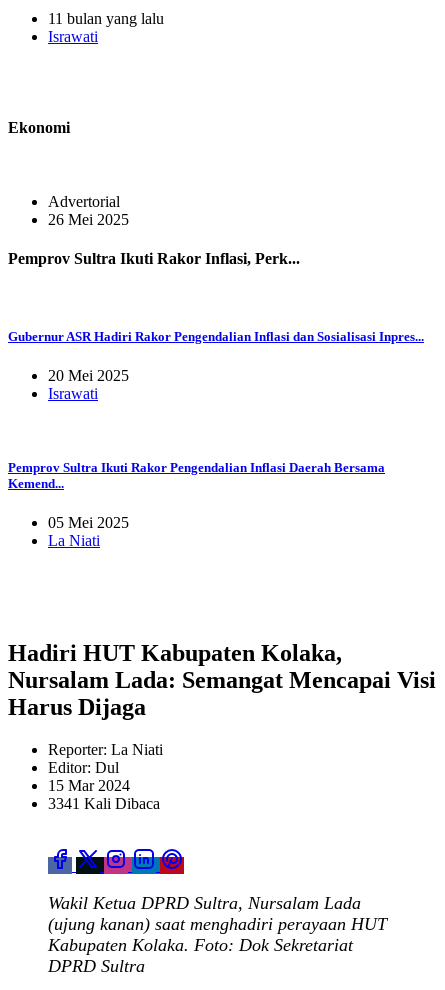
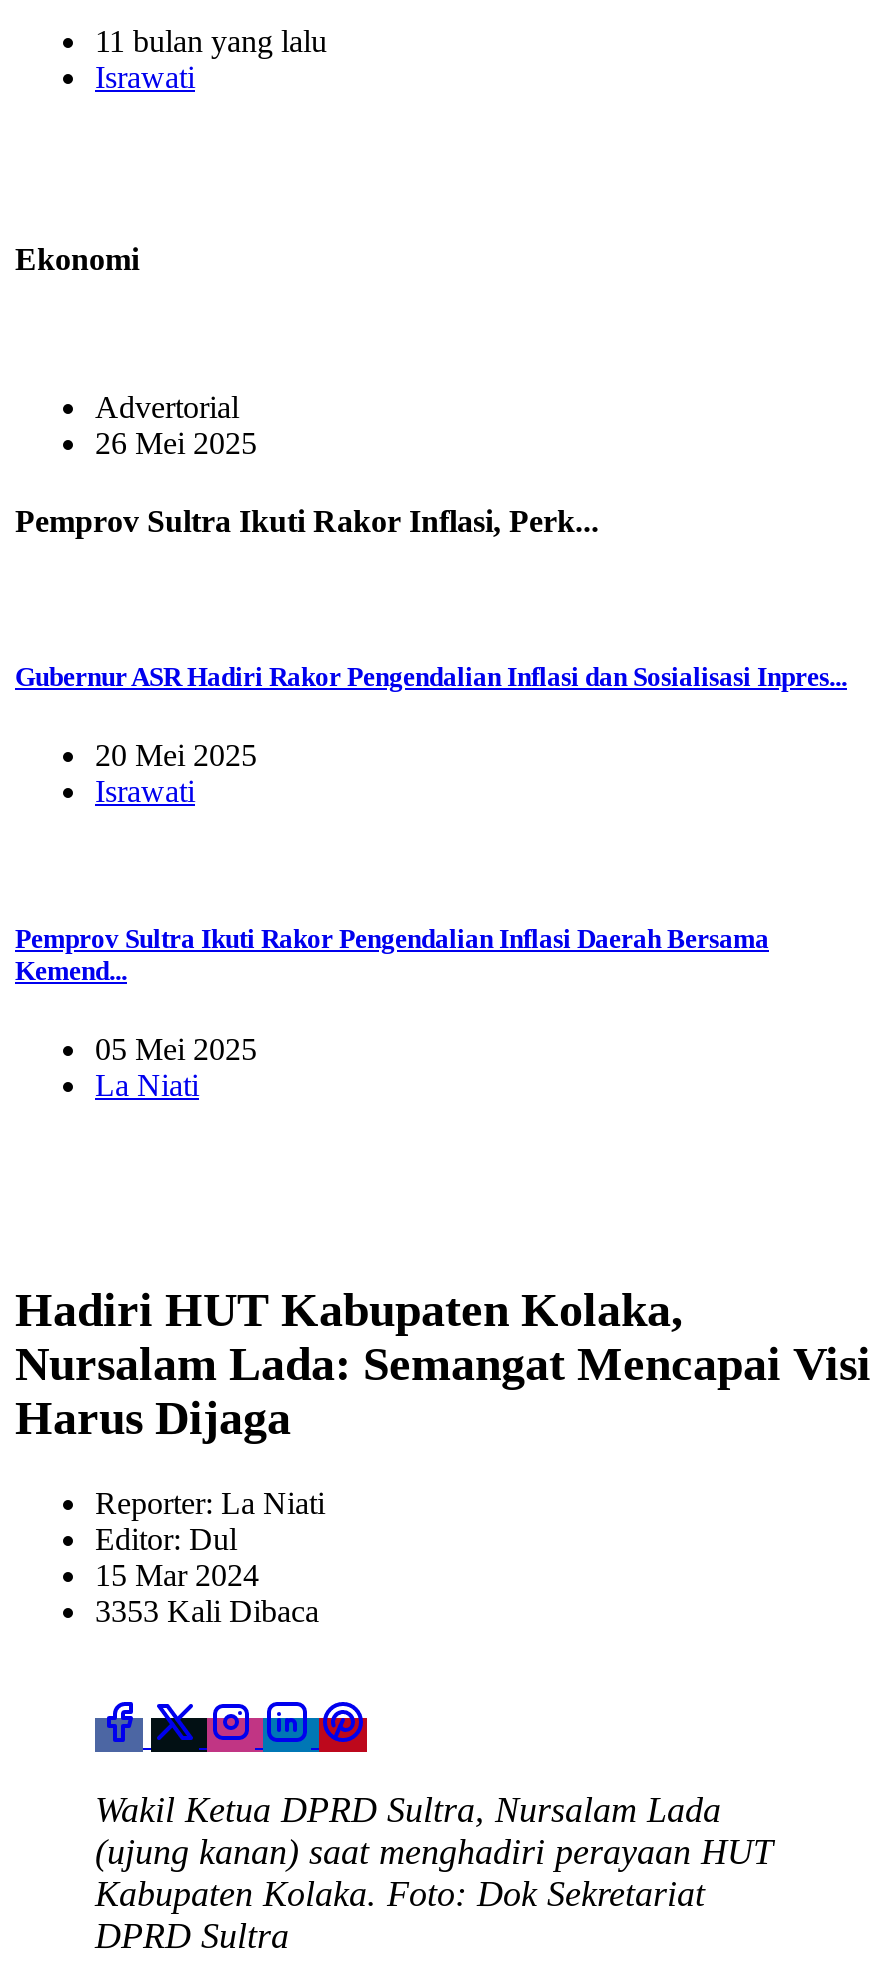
[48,795,160,812] 3341 Kali Dibaca -> [95,1593,319,1627] 3353 Kali Dibaca

